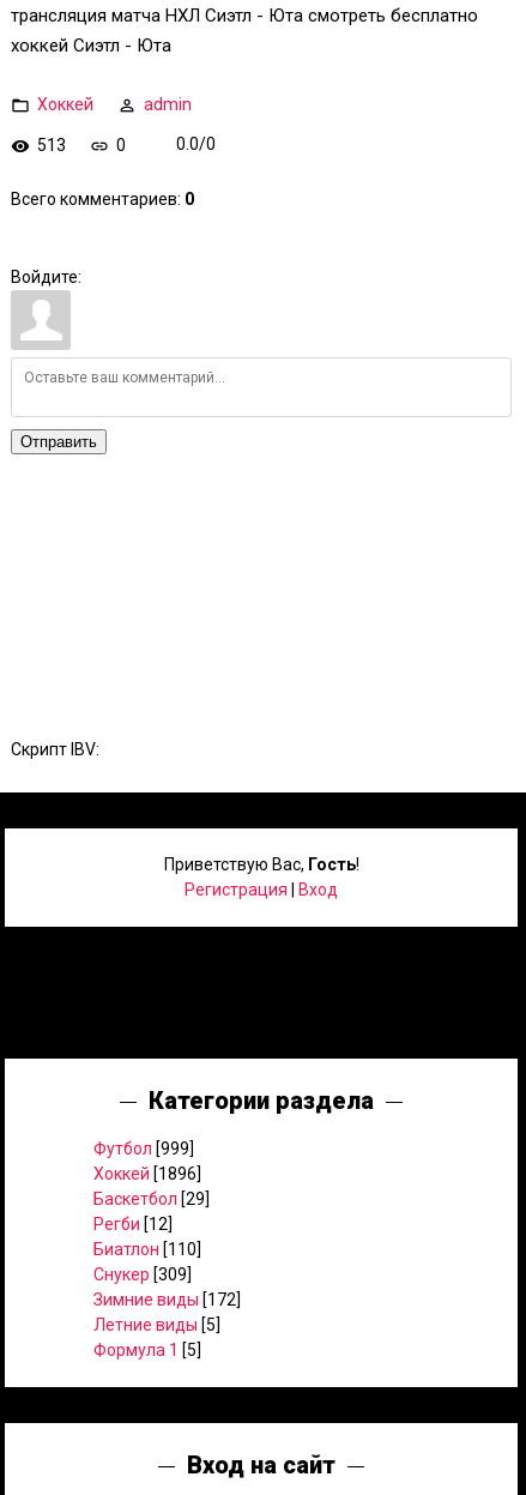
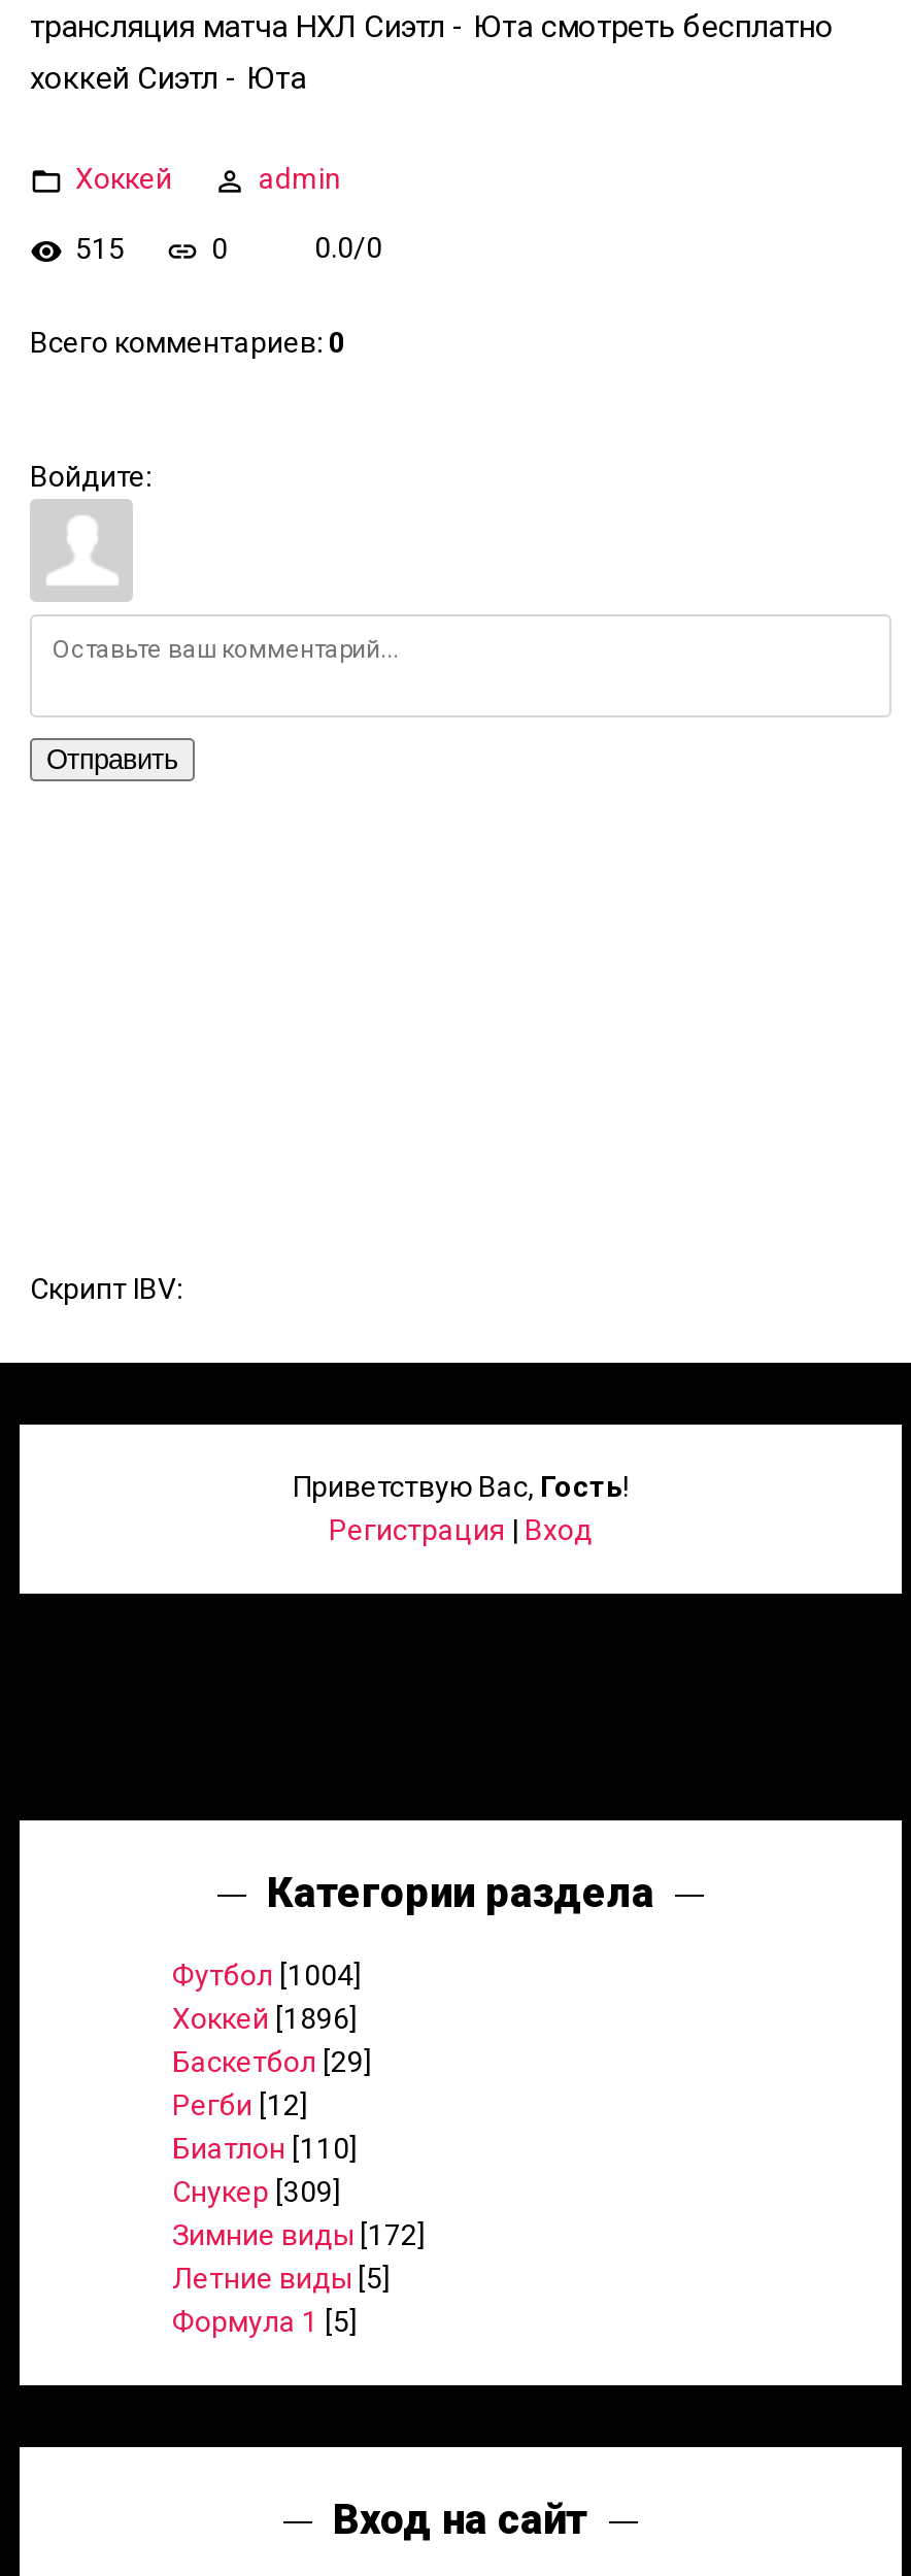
[37,135,66,154] 513 -> [75,232,125,265] 515
[93,1139,194,1158] Футбол [999] -> [172,1958,362,1991] Футбол [1004]

